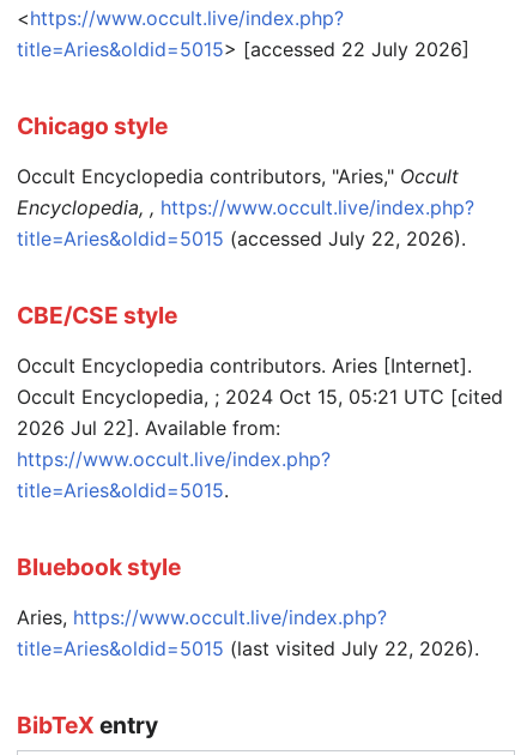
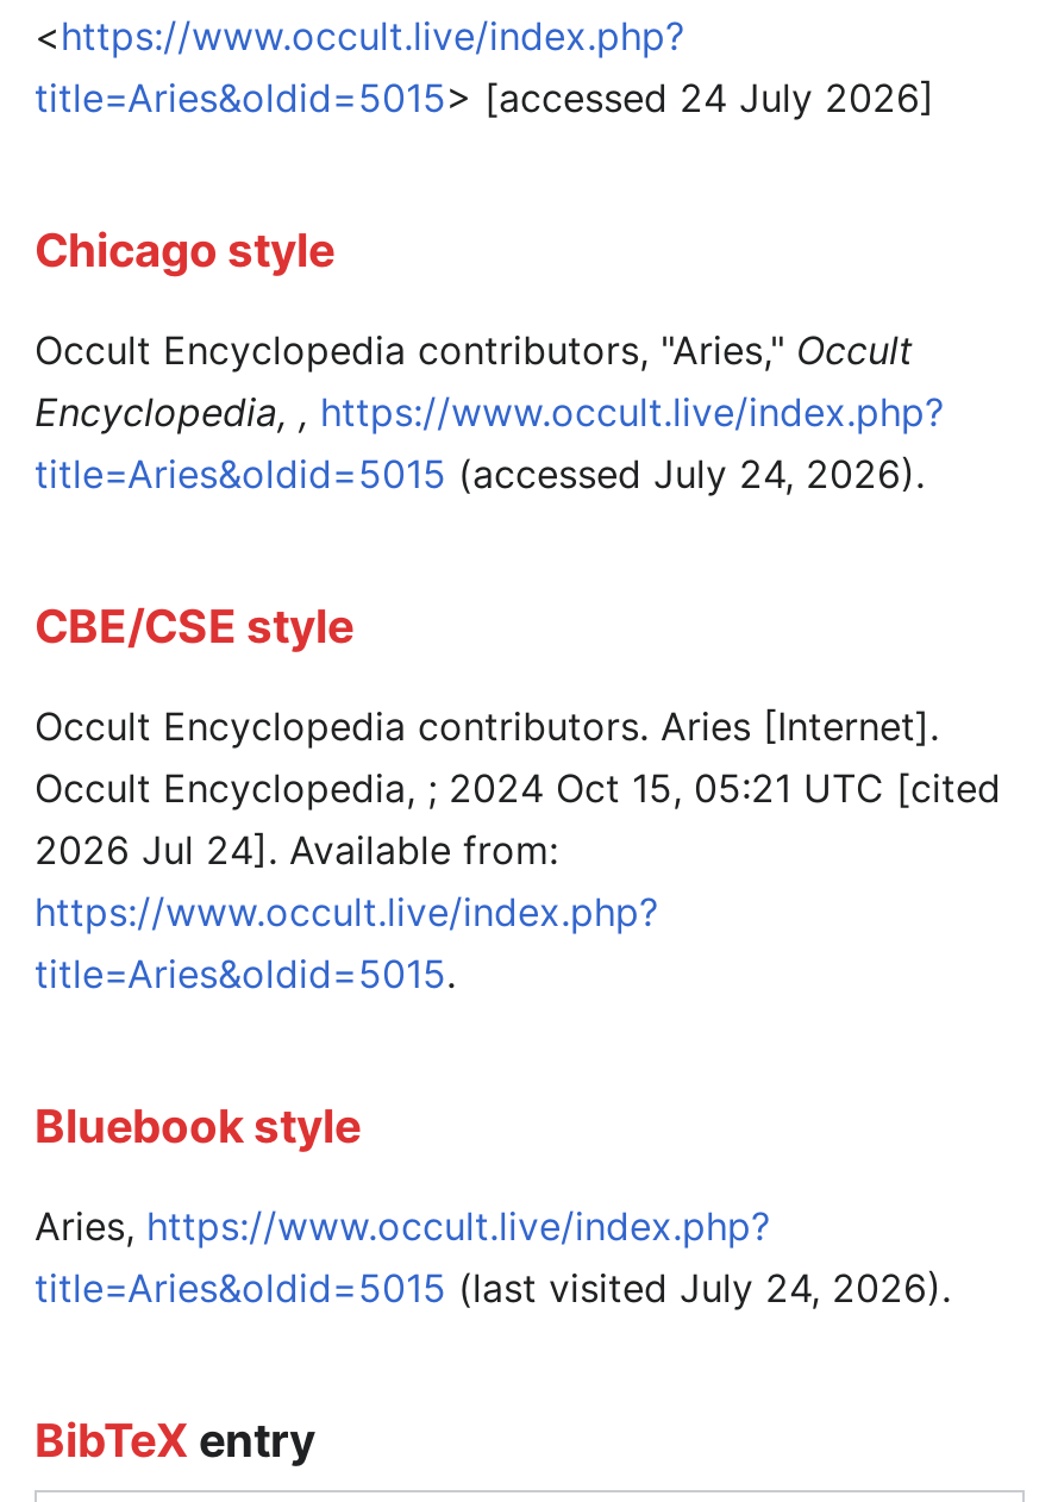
[17,37,470,61] title=Aries&oldid=5015> [accessed 22 July 2026] -> [35,74,934,122] title=Aries&oldid=5015> [accessed 24 July 2026]
[17,227,466,251] title=Aries&oldid=5015 (accessed July 22, 2026). -> [35,450,925,498] title=Aries&oldid=5015 (accessed July 24, 2026).
[17,416,280,440] 2026 Jul 22]. Available from: -> [35,826,558,874] 2026 Jul 24]. Available from:
[17,636,479,660] title=Aries&oldid=5015 (last visited July 22, 2026). -> [35,1264,951,1312] title=Aries&oldid=5015 (last visited July 24, 2026).

